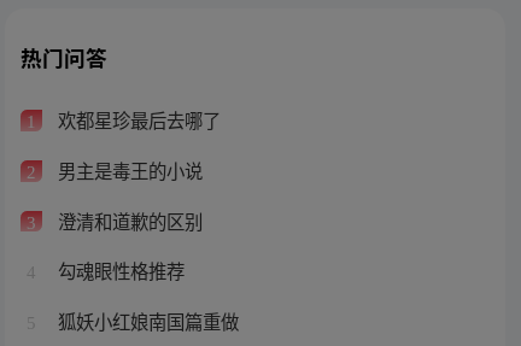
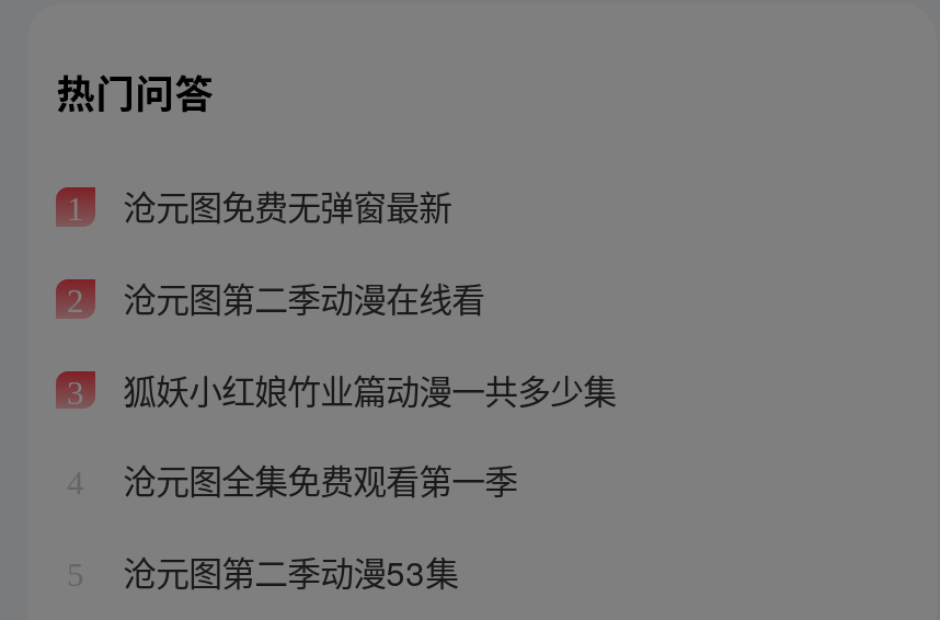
[53,107,220,133] 欢都星珍最后去哪了 -> [114,182,452,230] 沧元图免费无弹窗最新
[53,157,202,183] 男主是毒王的小说 -> [114,273,484,321] 沧元图第二季动漫在线看
[53,207,202,234] 澄清和道歉的区别 -> [114,364,616,412] 狐妖小红娘竹业篇动漫一共多少集
[53,257,184,284] 勾魂眼性格推荐 -> [114,455,517,503] 沧元图全集免费观看第一季
[53,307,238,334] 狐妖小红娘南国篇重做 -> [114,546,458,595] 沧元图第二季动漫53集

